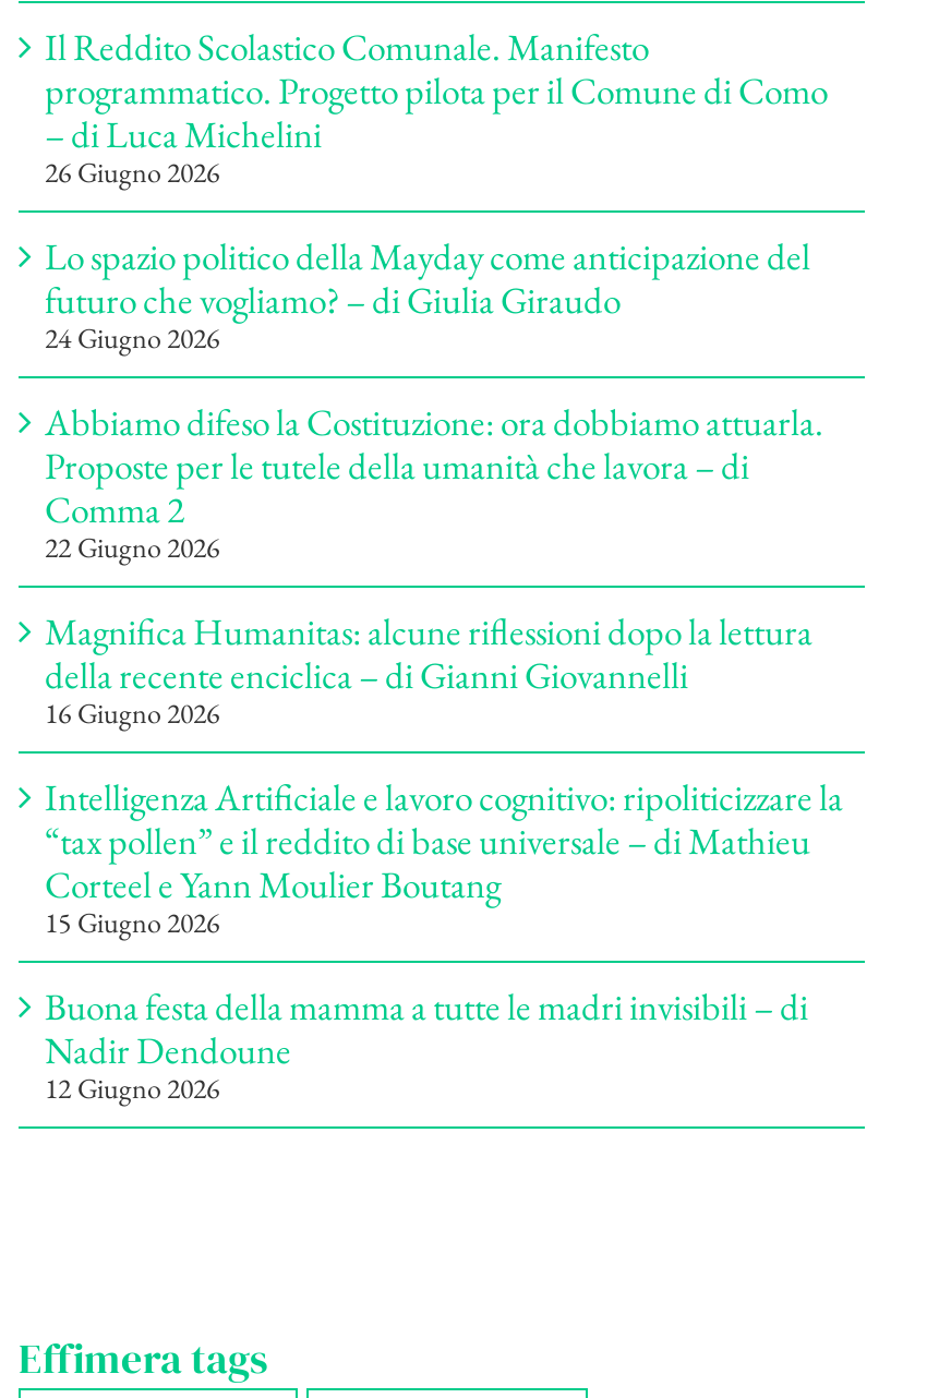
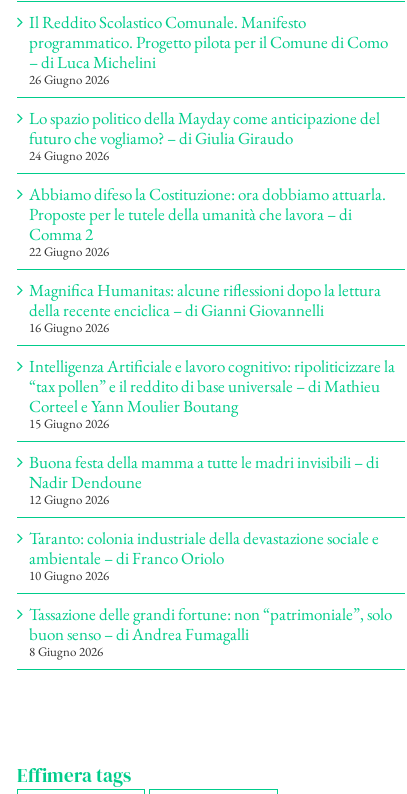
none -> [29,527,392,660] Taranto: colonia industriale della devastazione sociale e | ambientale – di Franco Oriolo | 10 Giugno 2026 | Tassazione delle grandi fortune: non “patrimoniale”, solo | buon senso – di Andrea Fumagalli | 8 Giugno 2026

